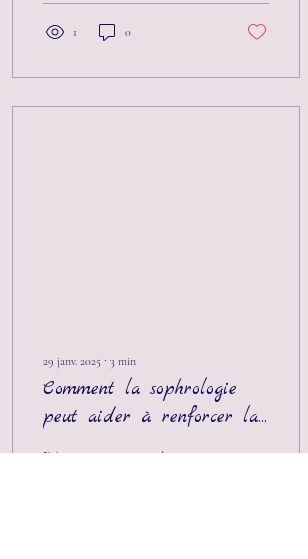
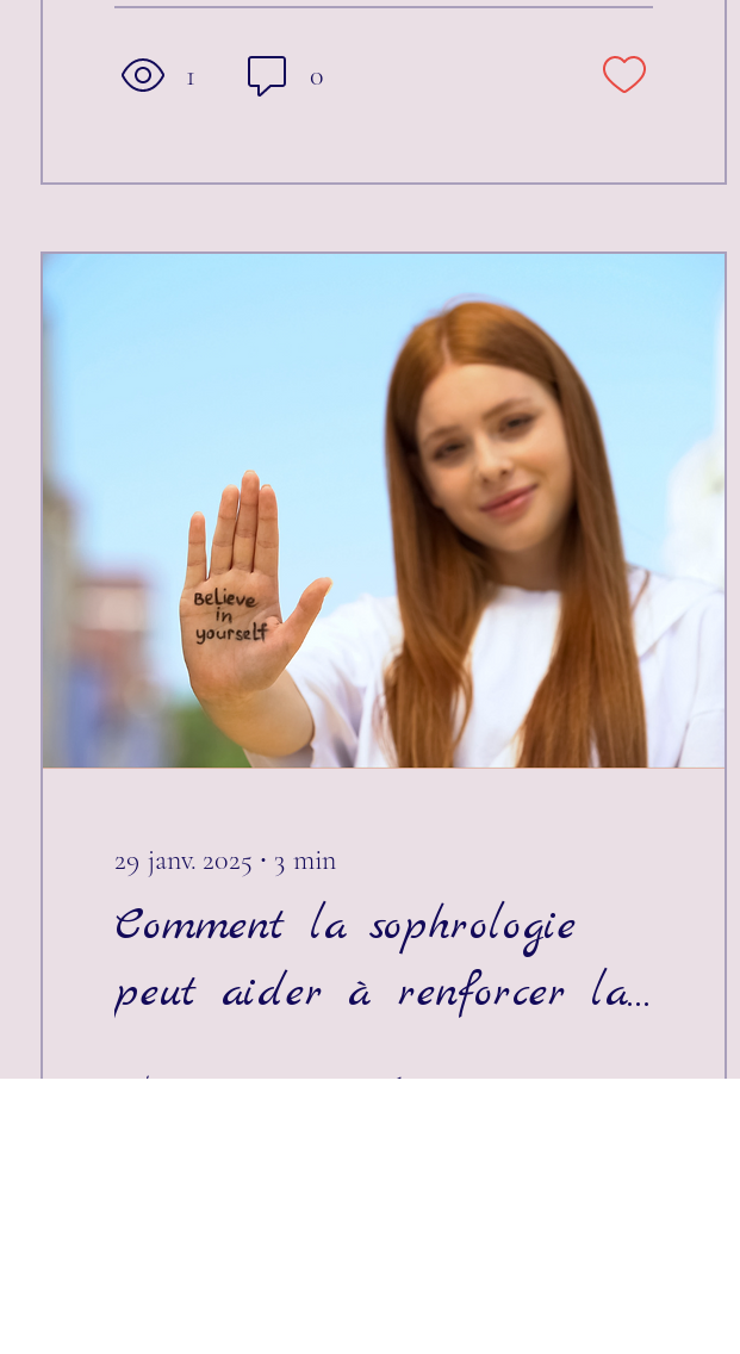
none -> [41,254,725,771] [image]

